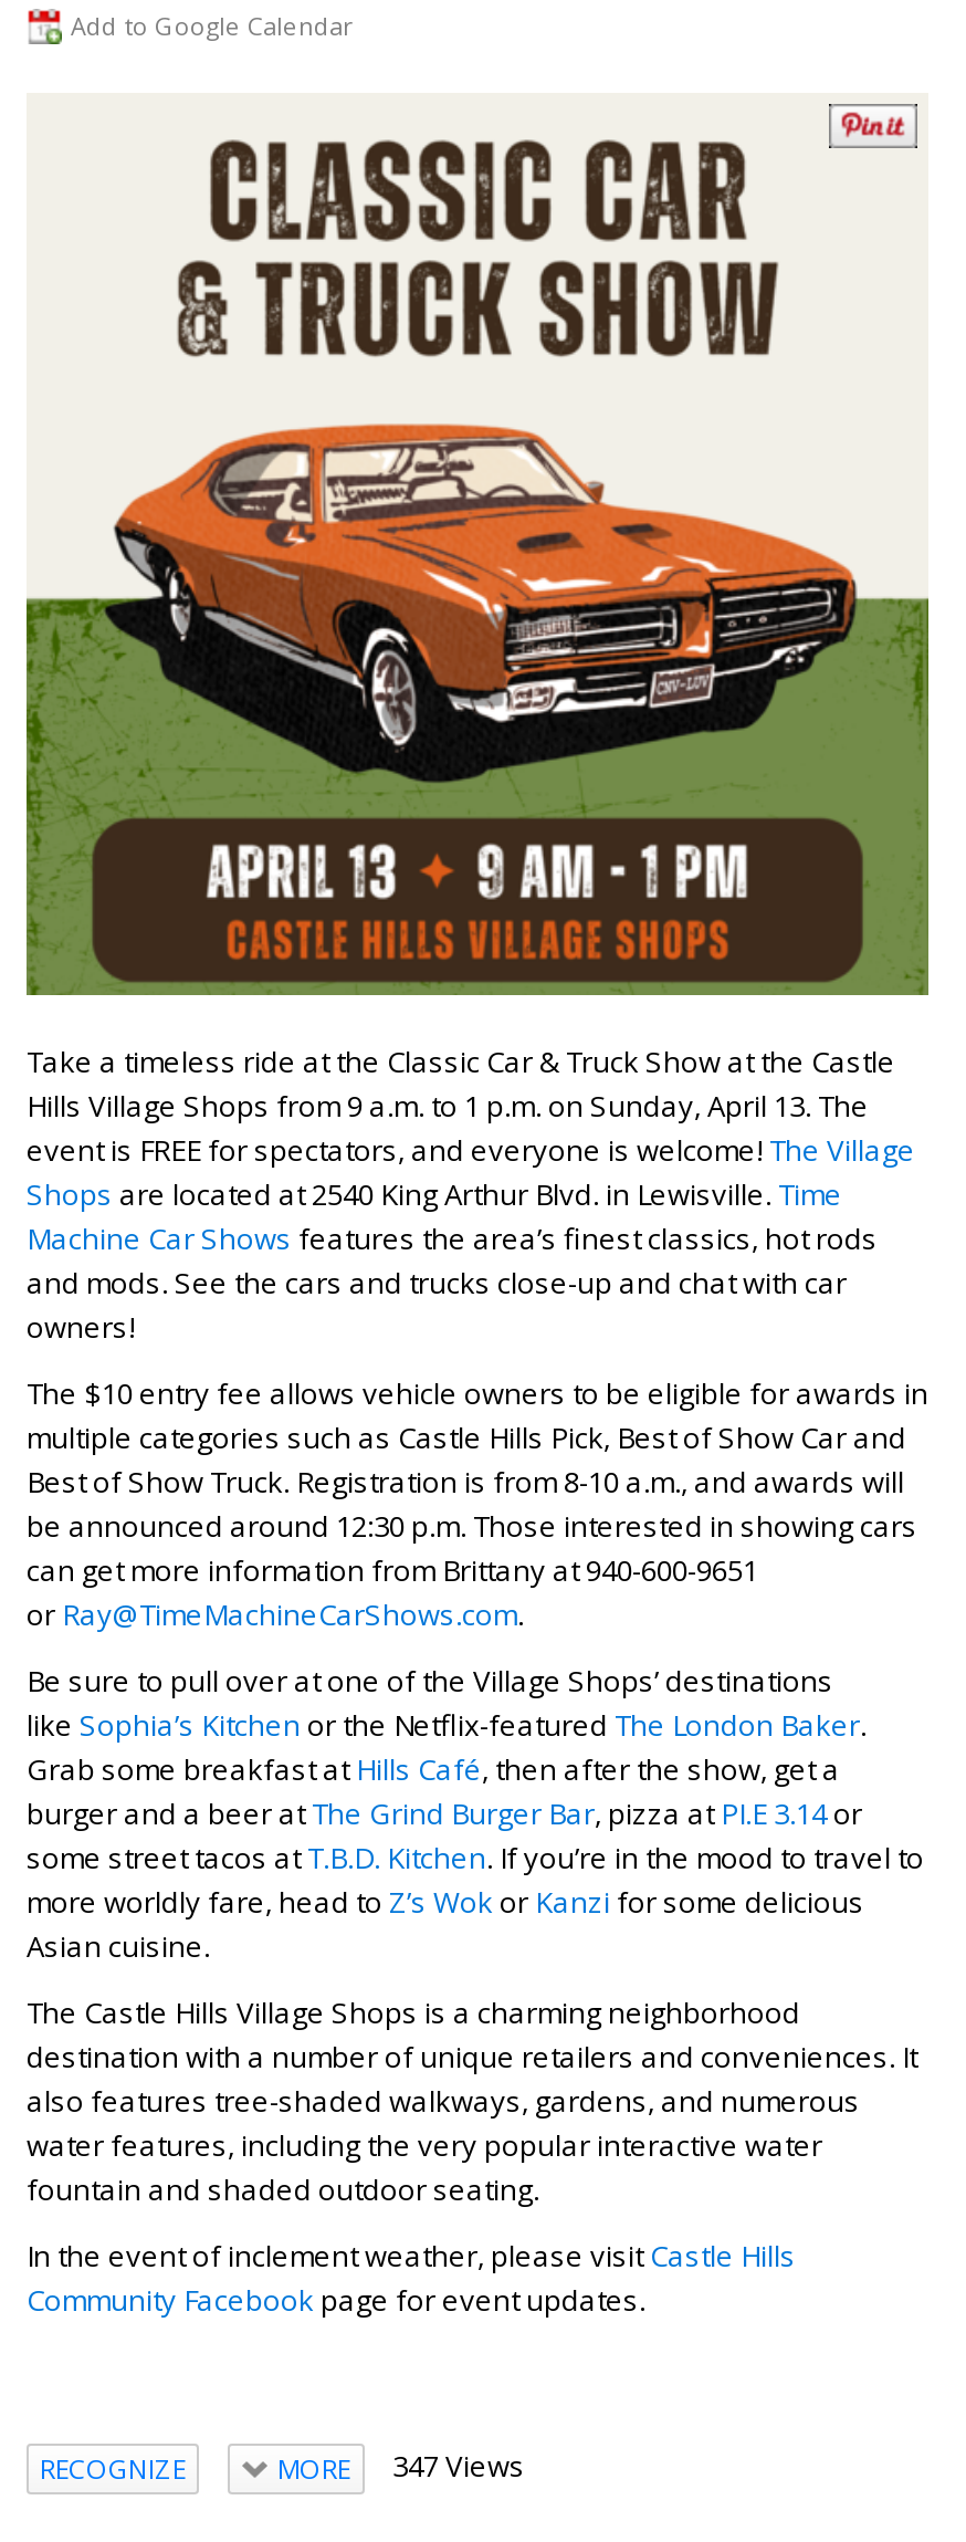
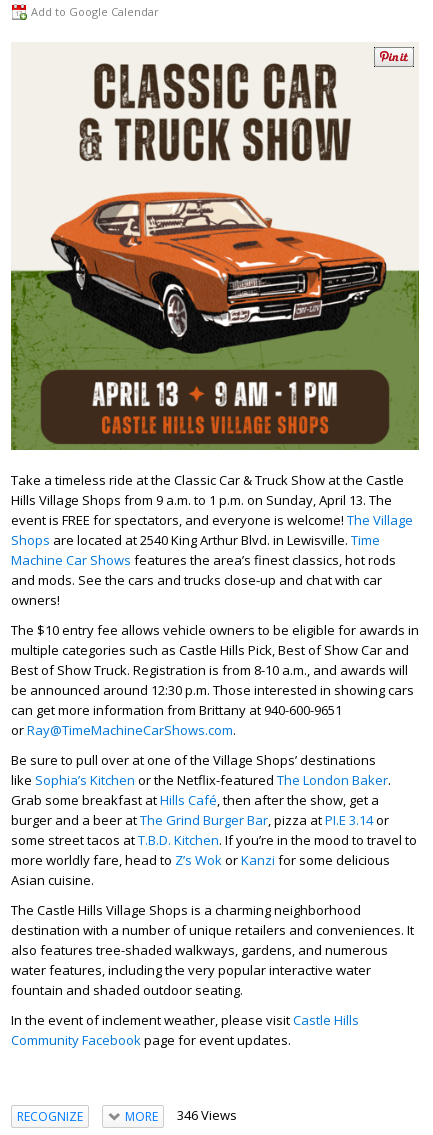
[277,2446,525,2488] MORE 347 Views -> [124,1106,236,1125] MORE 346 Views

